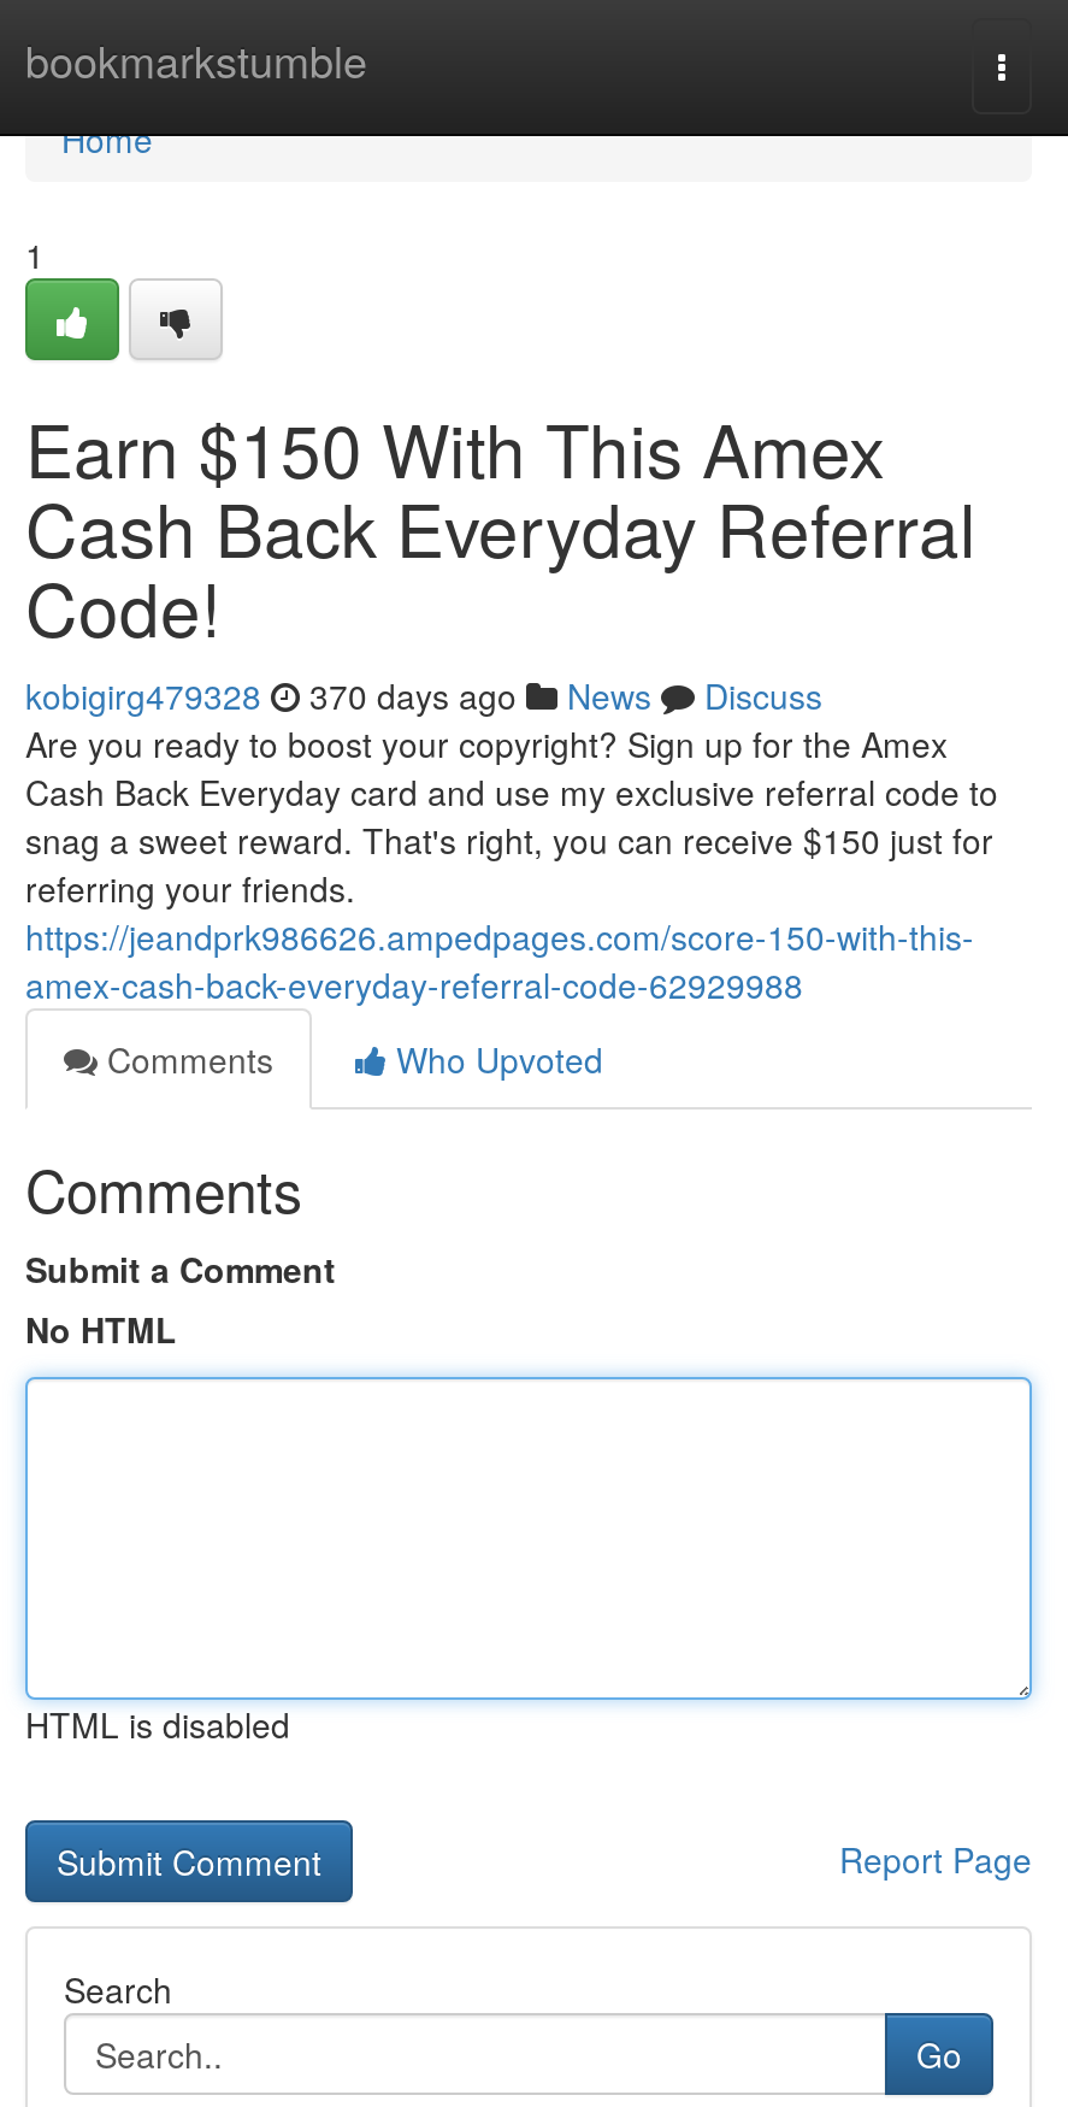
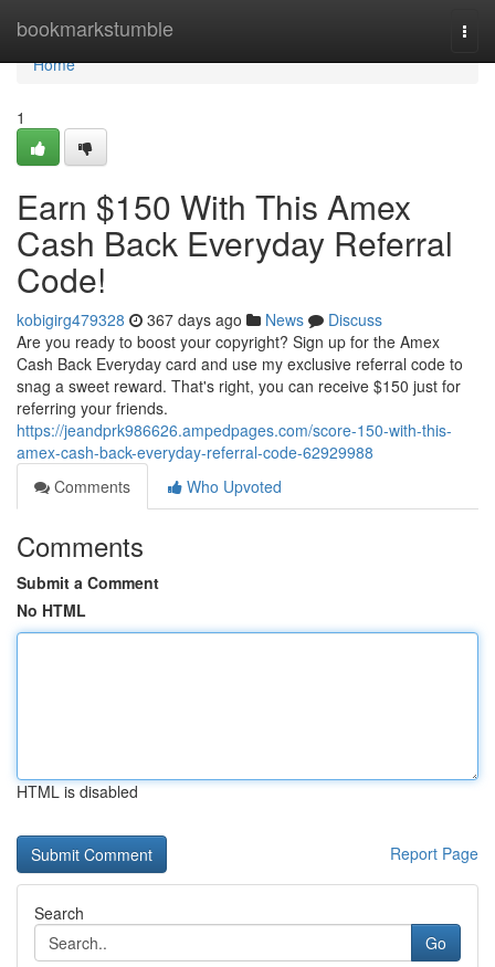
[25,671,822,719] kobigirg479328 370 days ago News Discuss -> [17,308,382,330] kobigirg479328 367 days ago News Discuss

